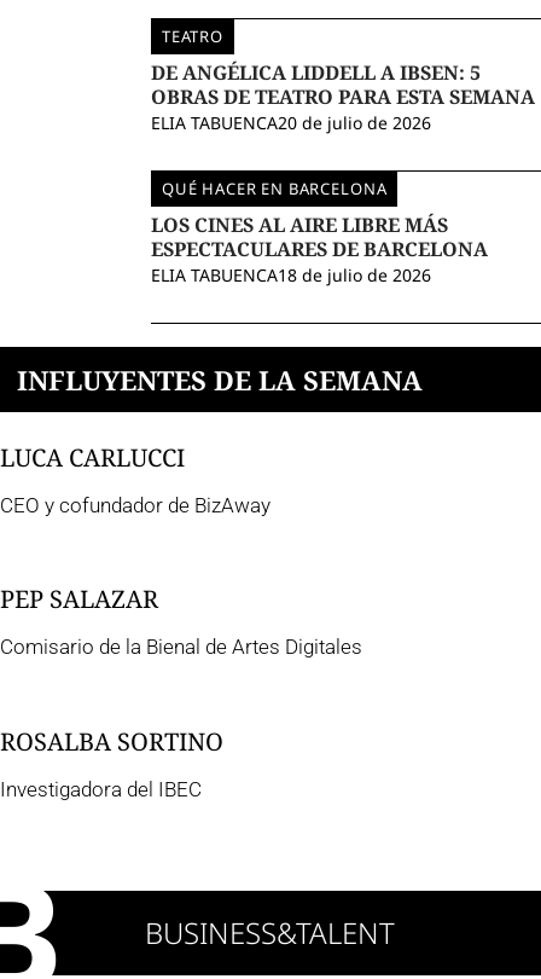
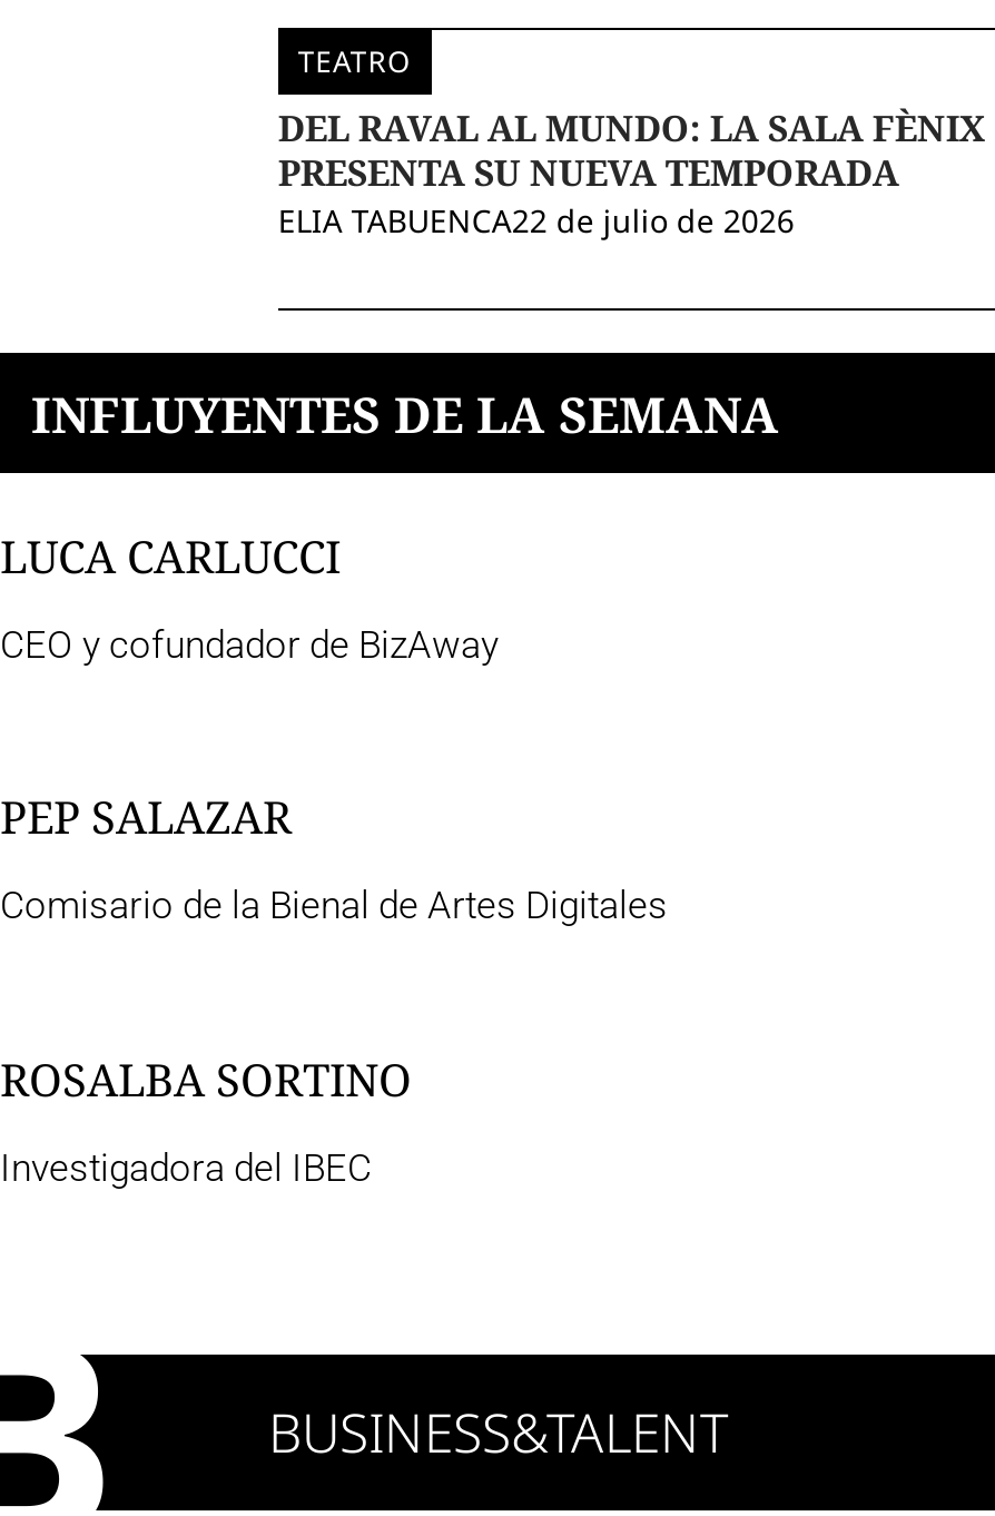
[151,59,535,286] DE ANGÉLICA LIDDELL A IBSEN: 5 | OBRAS DE TEATRO PARA ESTA SEMANA | ELIA TABUENCA20 de julio de 2026 | QUÉ HACER EN BARCELONA | LOS CINES AL AIRE LIBRE MÁS | ESPECTACULARES DE BARCELONA | ELIA TABUENCA18 de julio de 2026 -> [278,103,986,241] DEL RAVAL AL MUNDO: LA SALA FÈNIX | PRESENTA SU NUEVA TEMPORADA | ELIA TABUENCA22 de julio de 2026

